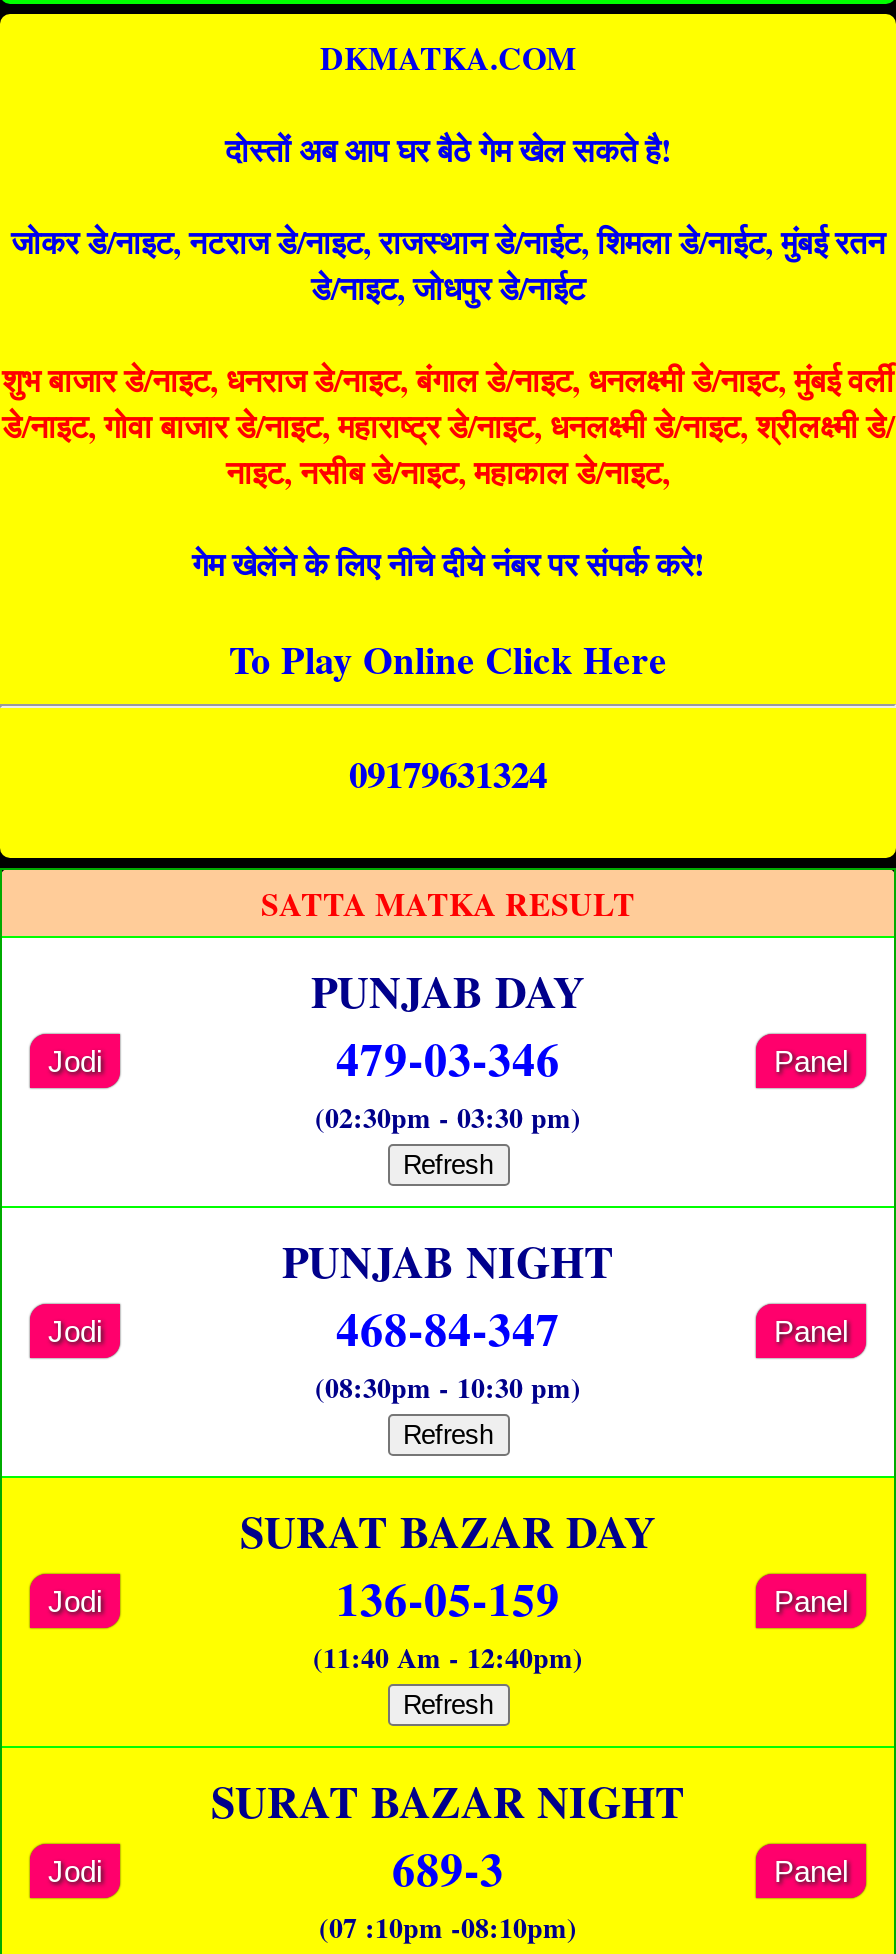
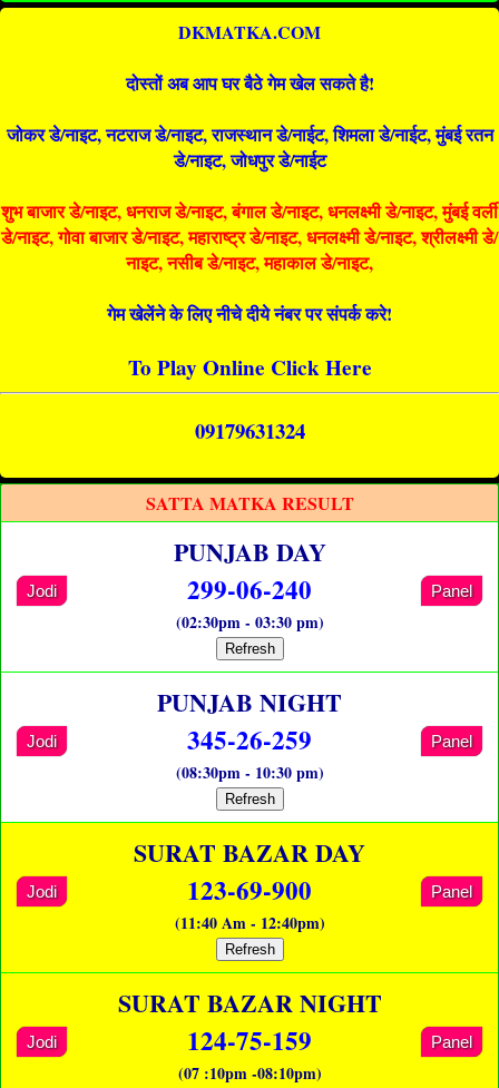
[336,1024,560,1092] 479-03-346 -> [187,570,312,608] 299-06-240
[336,1294,560,1362] 468-84-347 -> [187,720,312,758] 345-26-259
[336,1564,560,1632] 136-05-159 -> [187,871,312,908] 123-69-900
[392,1834,504,1902] 689-3 -> [187,1021,312,1059] 124-75-159

